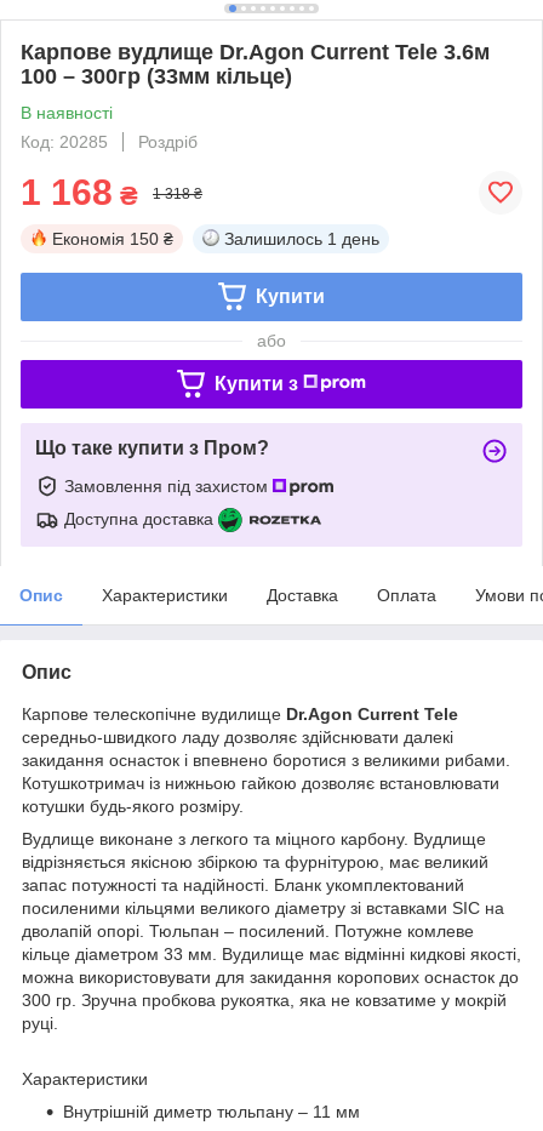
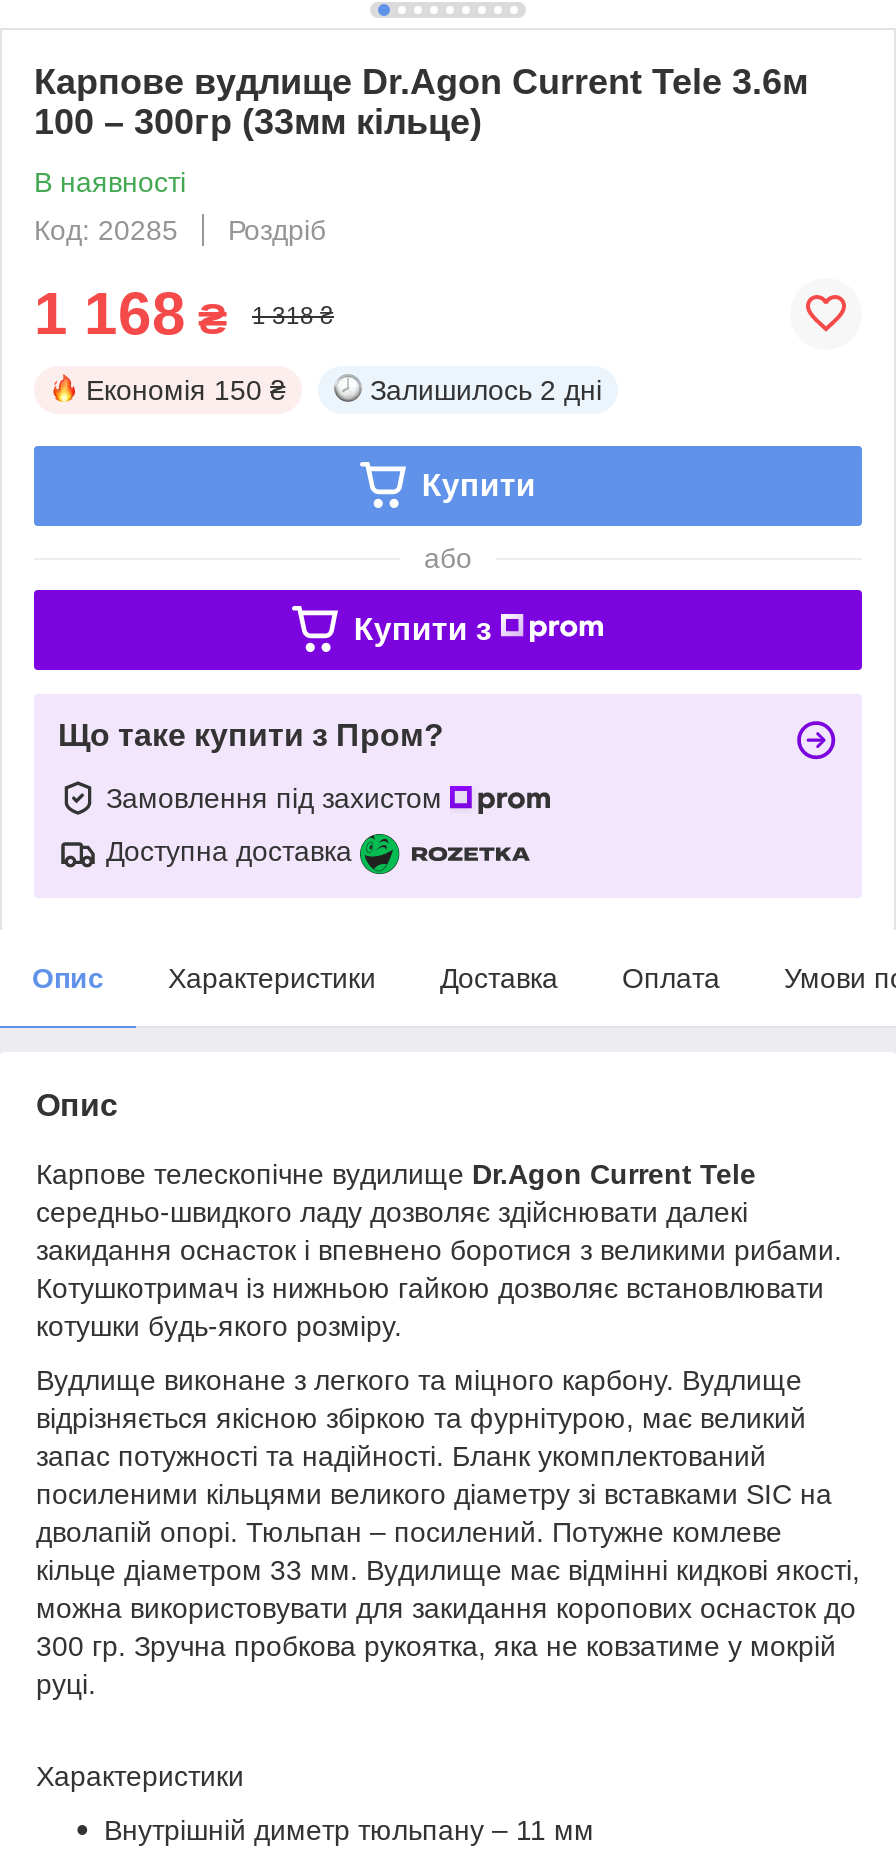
[224,229,379,248] Залишилось 1 день -> [370,374,602,406] Залишилось 2 дні

